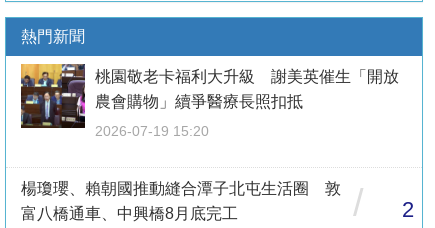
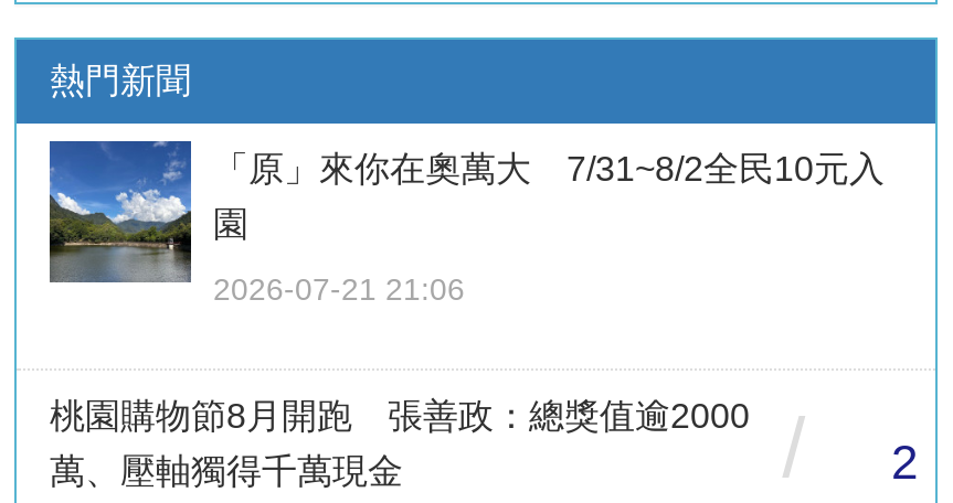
[20,63,399,129] [image] | 桃園敬老卡福利大升級 謝美英催生「開放 -> [47,139,885,285] [image] | 「原」來你在奧萬大 7/31~8/2全民10元入
[95,93,303,110] 農會購物」續爭醫療長照扣抵 -> [213,205,248,243] 園
[95,123,209,139] 2026-07-19 15:20 -> [213,272,465,307] 2026-07-21 21:06
[21,180,341,197] 楊瓊瓔、賴朝國推動縫合潭子北屯生活圈 敦 -> [50,397,750,435] 桃園購物節8月開跑 張善政：總獎值逾2000
[21,205,238,222] 富八橋通車、中興橋8月底完工 -> [50,452,403,490] 萬、壓軸獨得千萬現金

